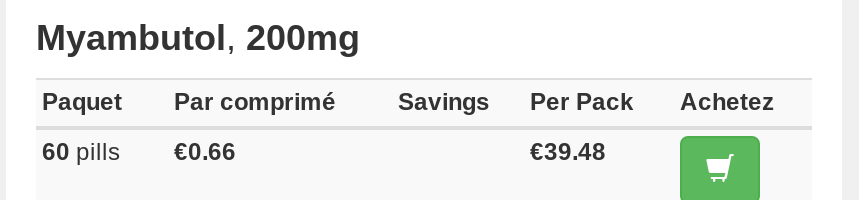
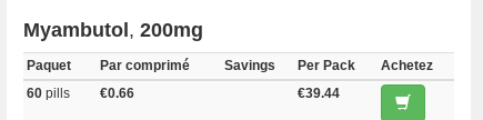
[530,138,606,166] €39.48 -> [298,86,340,101] €39.44

